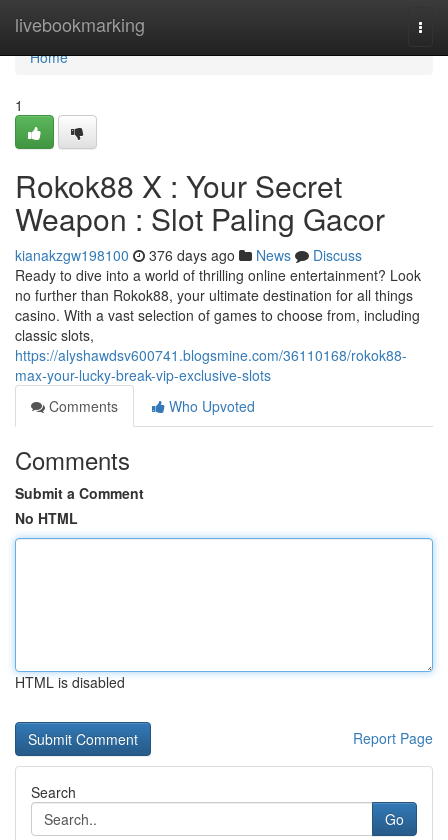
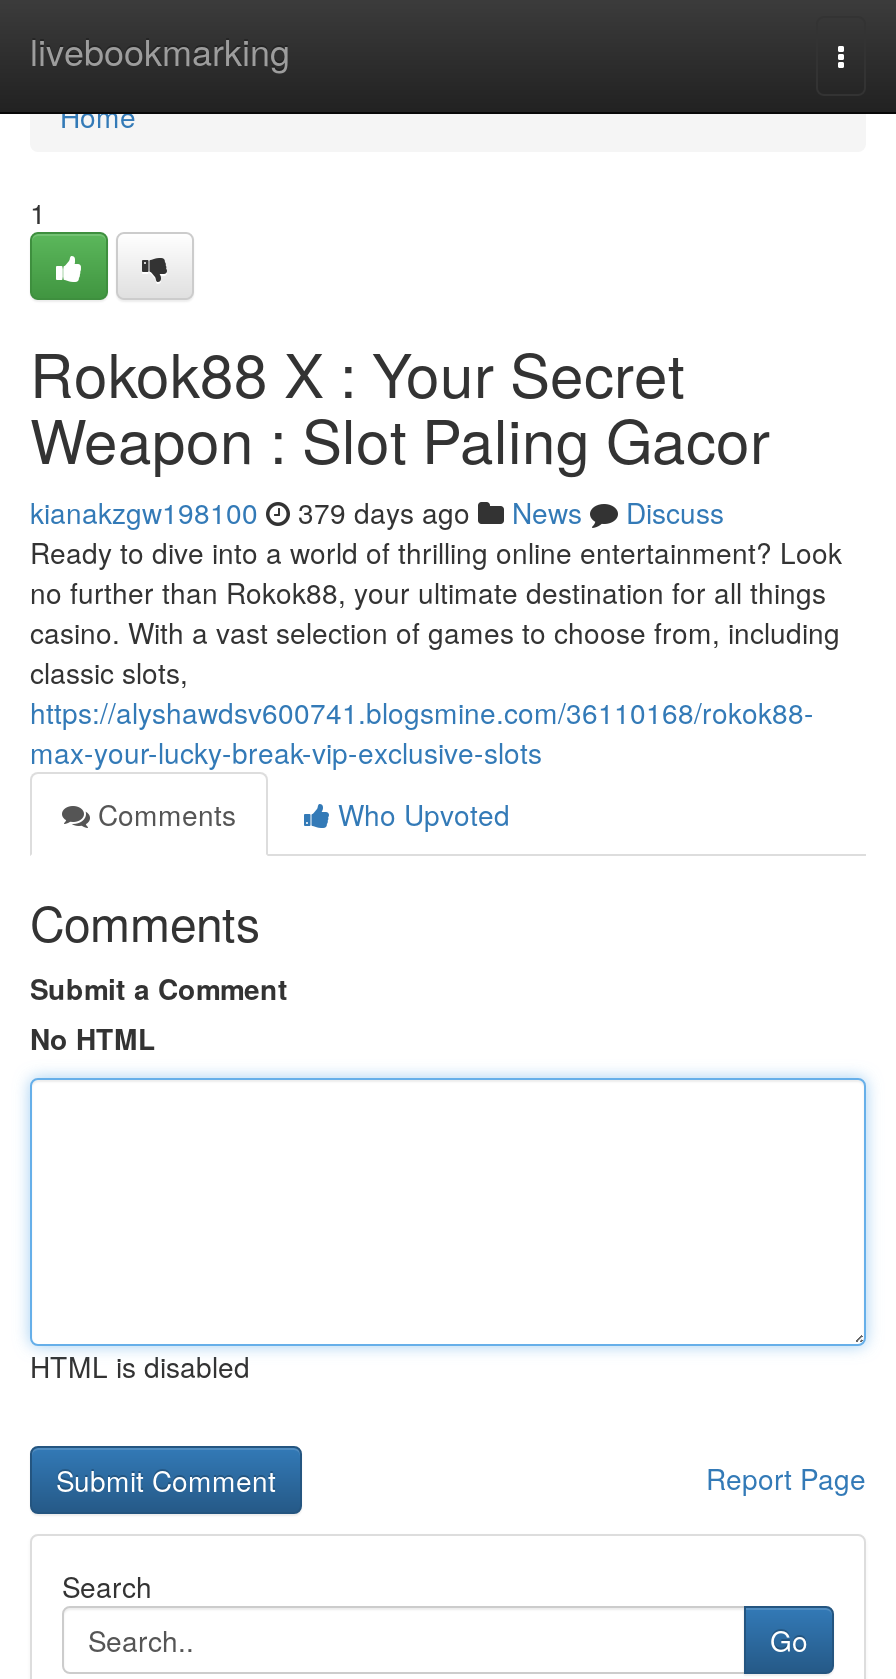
[15,245,362,265] kianakzgw198100 376 days ago News Discuss -> [30,492,724,532] kianakzgw198100 379 days ago News Discuss

